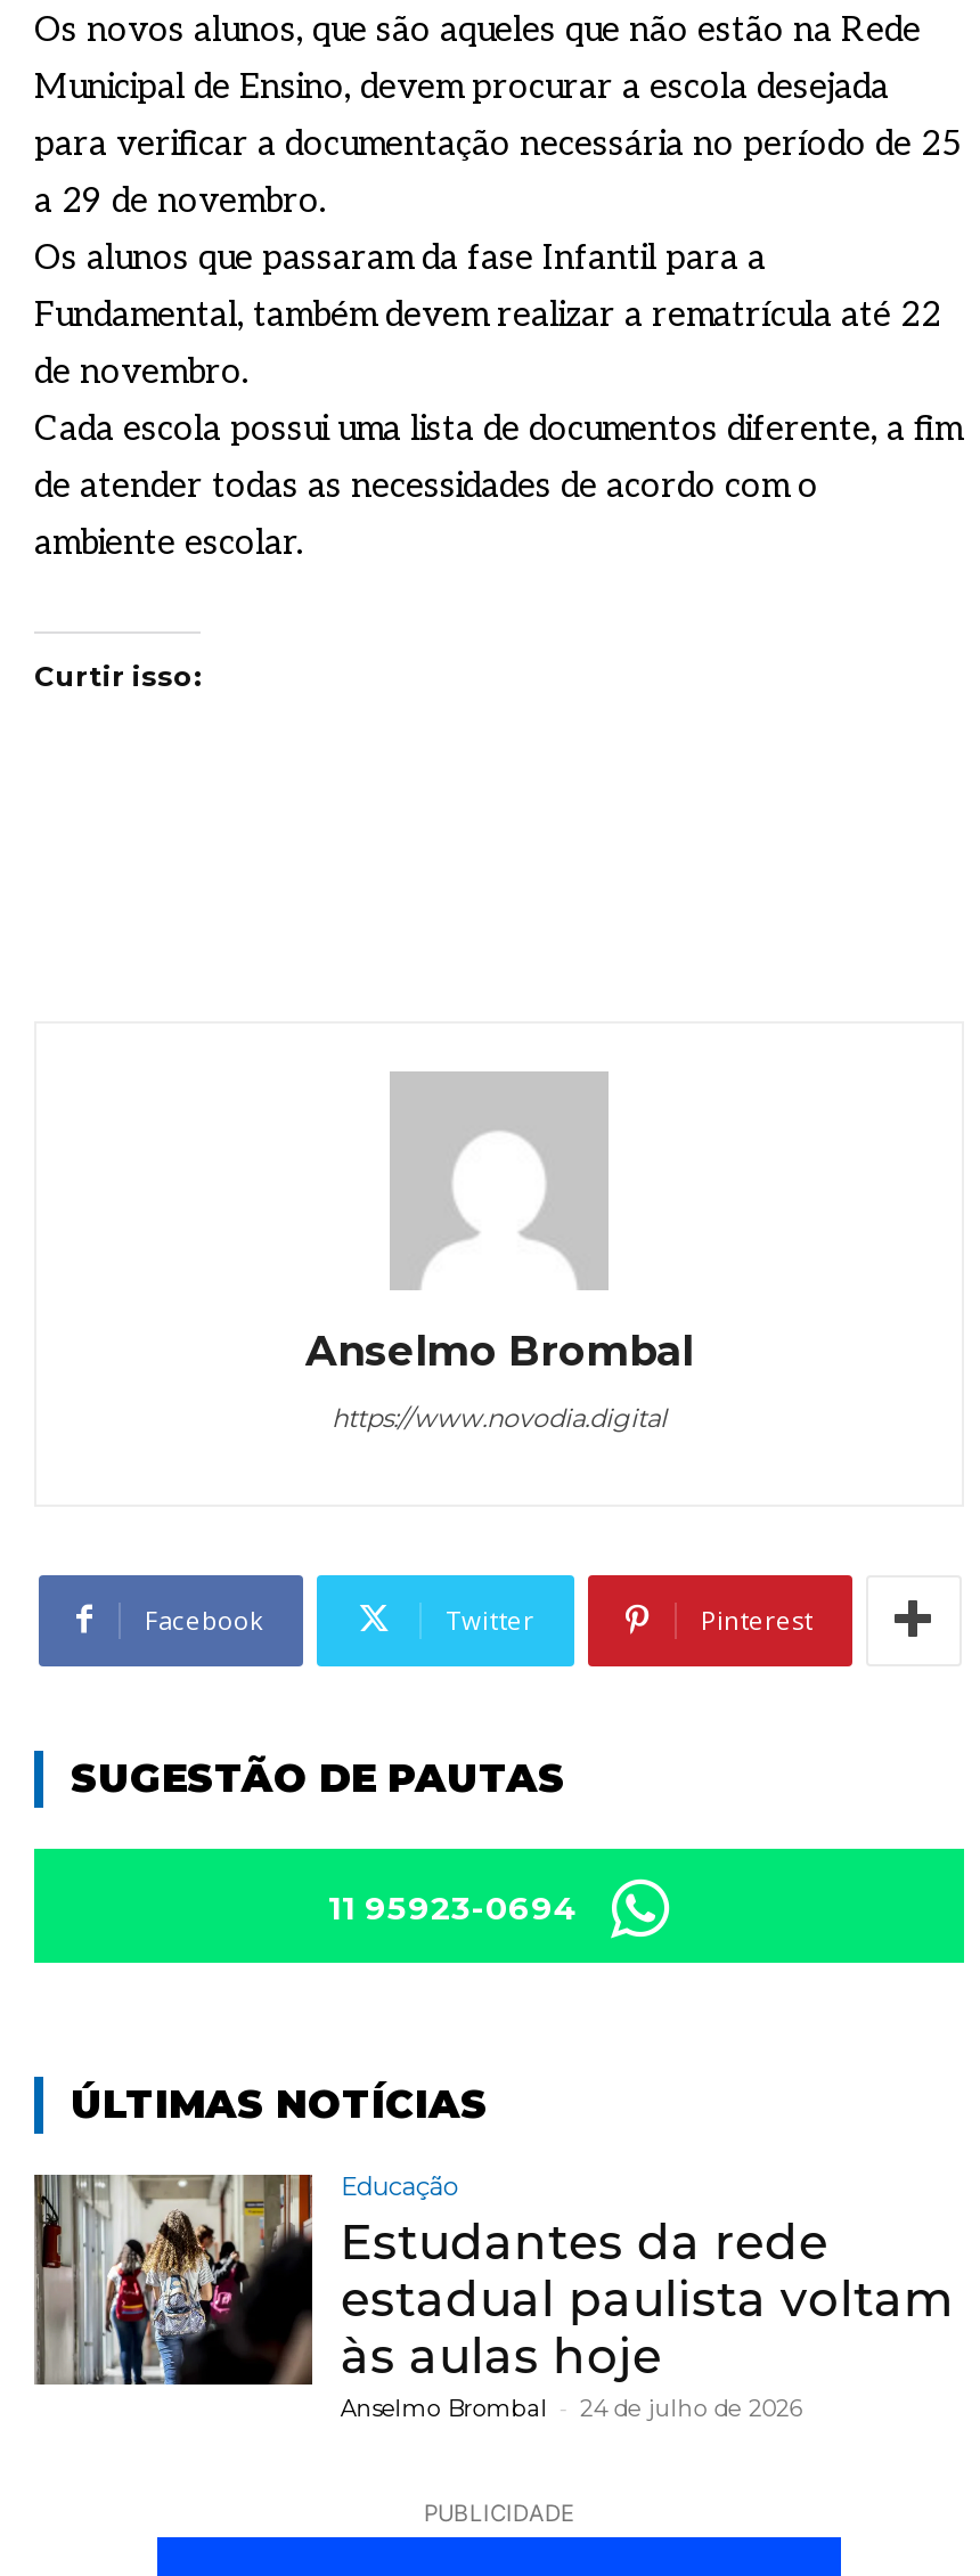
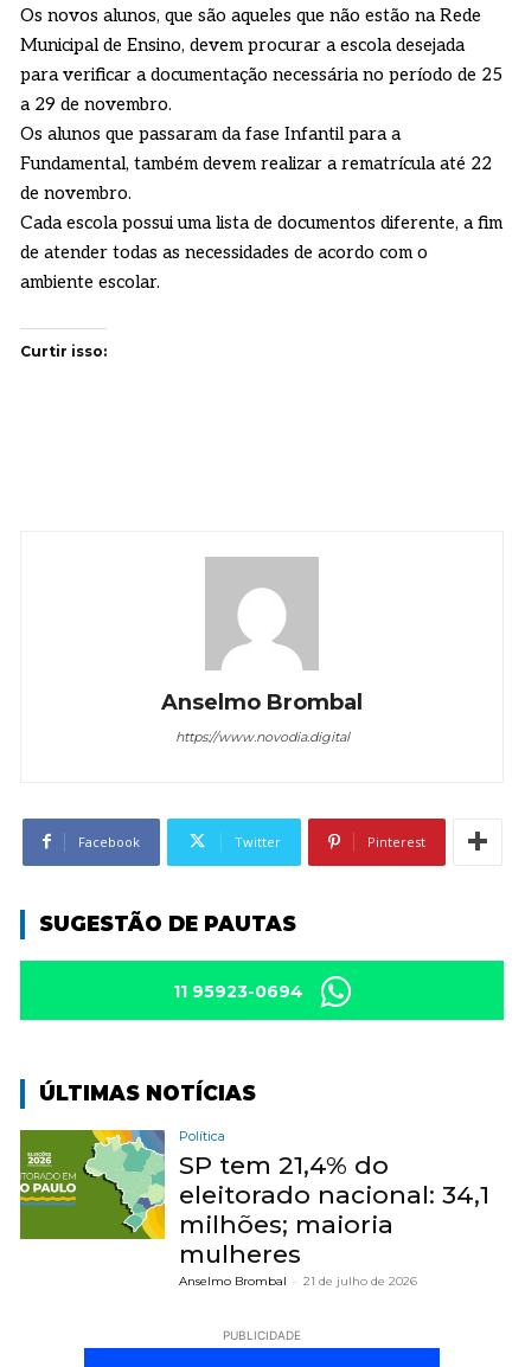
[34,2170,954,2423] [image] | Educação | Estudantes da rede | estadual paulista voltam | às aulas hoje | Anselmo Brombal - 24 de julho de 2026 -> [19,1127,490,1289] [image] | Política | SP tem 21,4% do | eleitorado nacional: 34,1 | milhões; maioria | mulheres | Anselmo Brombal - 21 de julho de 2026

